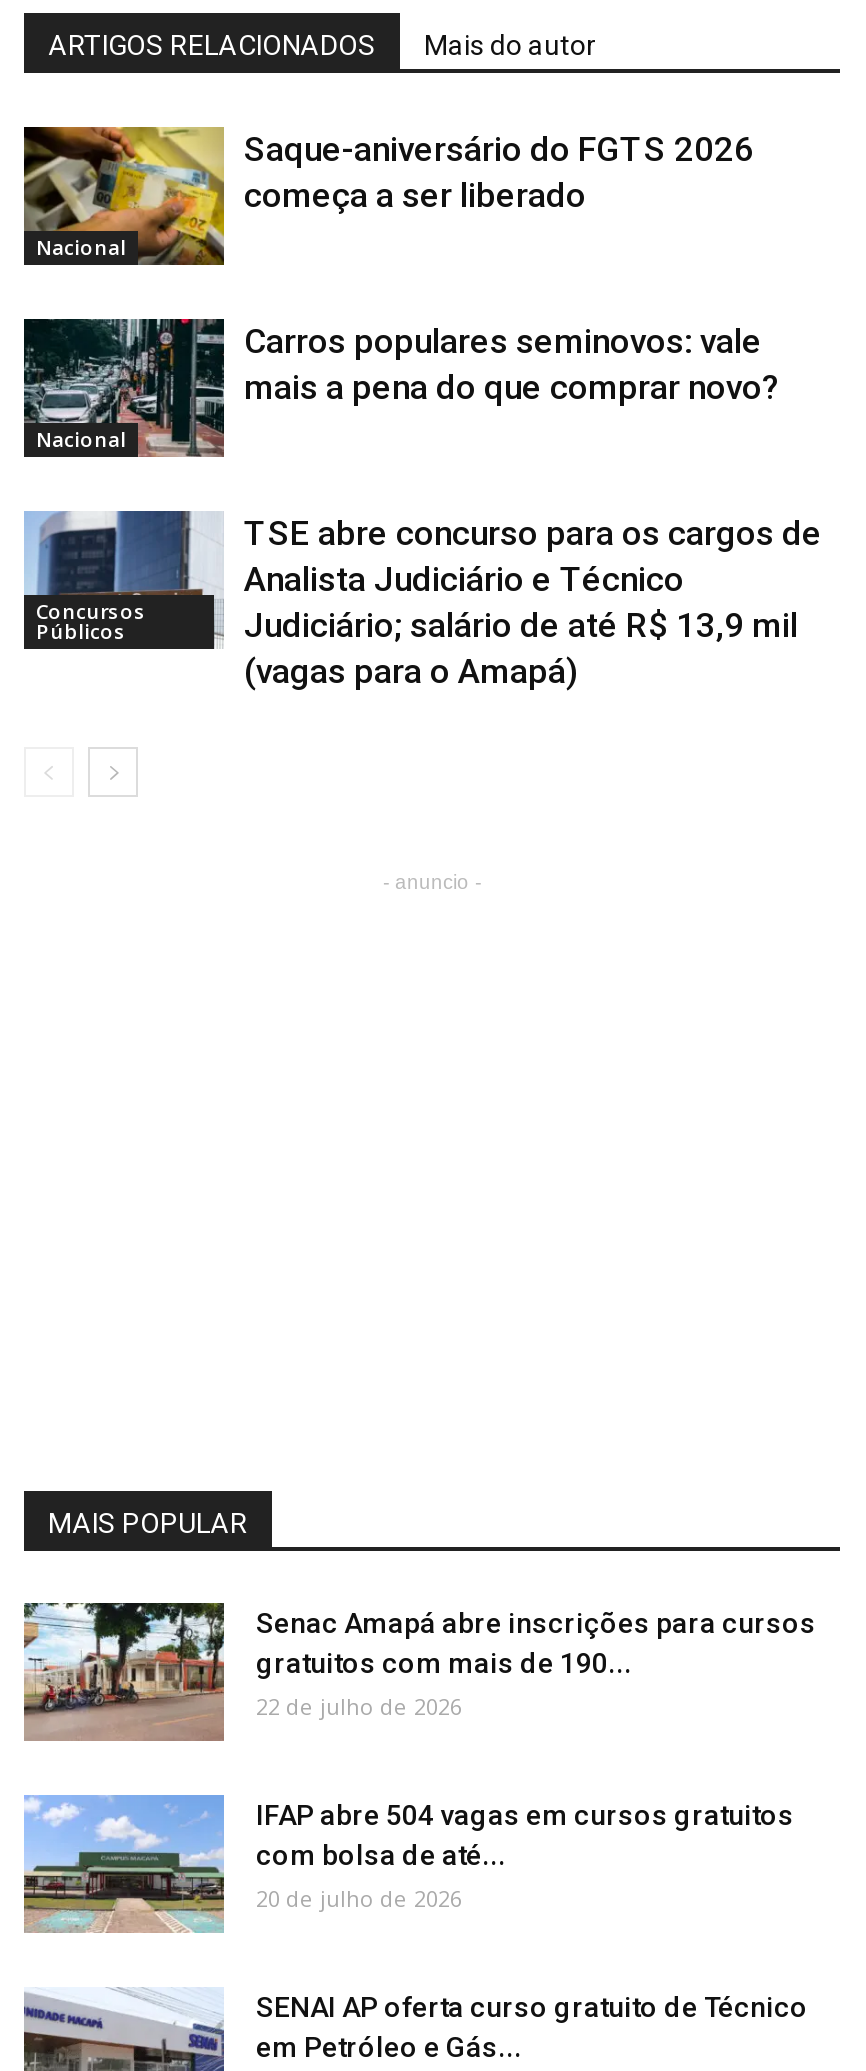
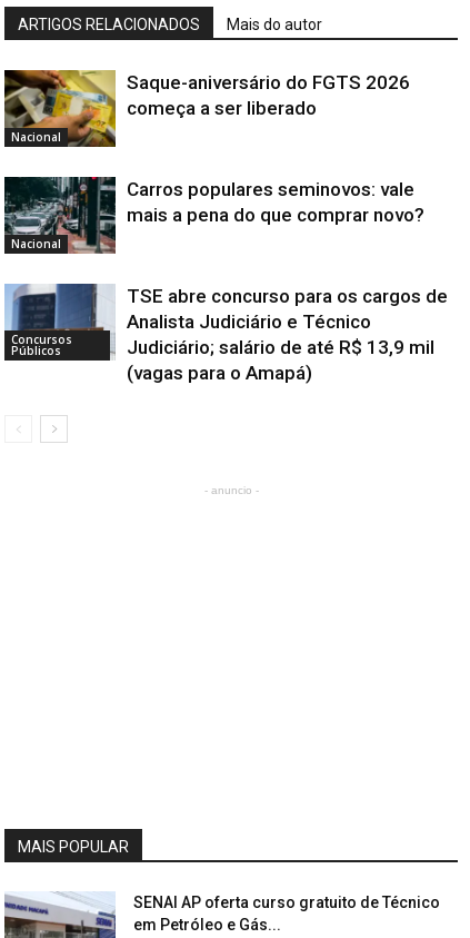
[22,1601,816,1913] [image] | Senac Amapá abre inscrições para cursos | gratuitos com mais de 190... | 22 de julho de 2026 | IFAP abre 504 vagas em cursos gratuitos | com bolsa de até... | 20 de julho de 2026 -> none
[24,1793,226,1935] [image] -> none

